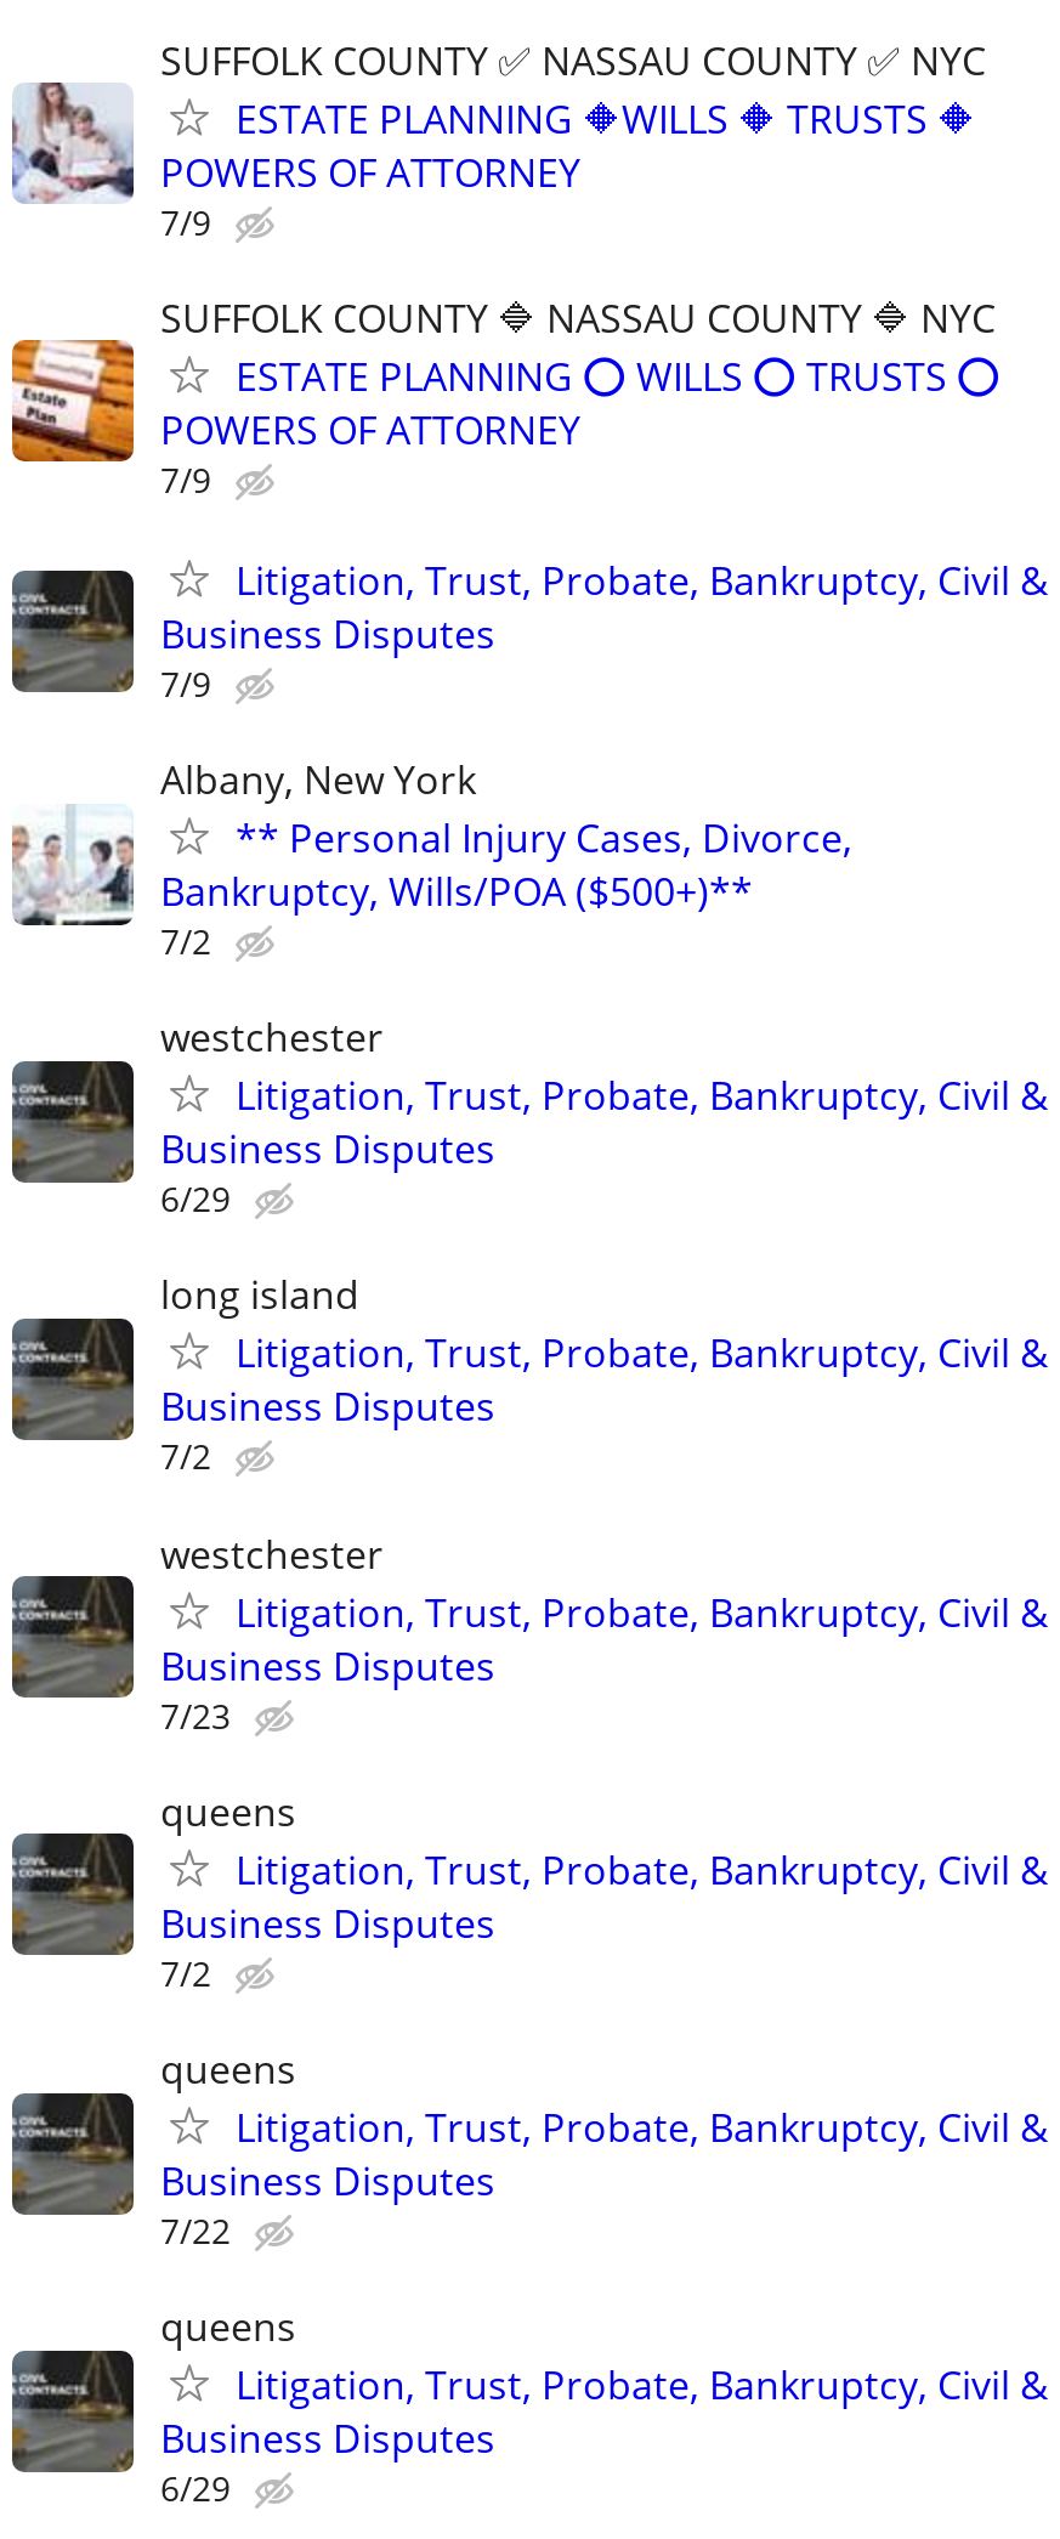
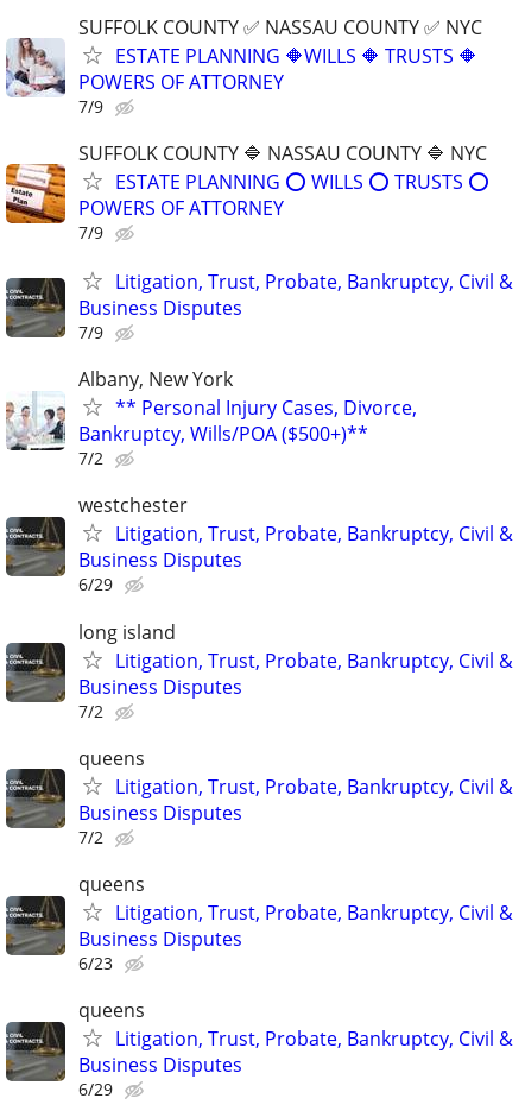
[160,1527,1049,1738] westchester | Litigation, Trust, Probate, Bankruptcy, Civil & | Business Disputes | 7/23 -> none
[160,2208,231,2254] 7/22 -> [78,952,113,974] 6/23

